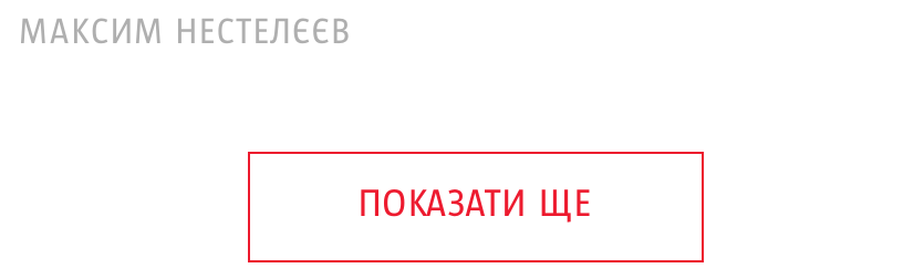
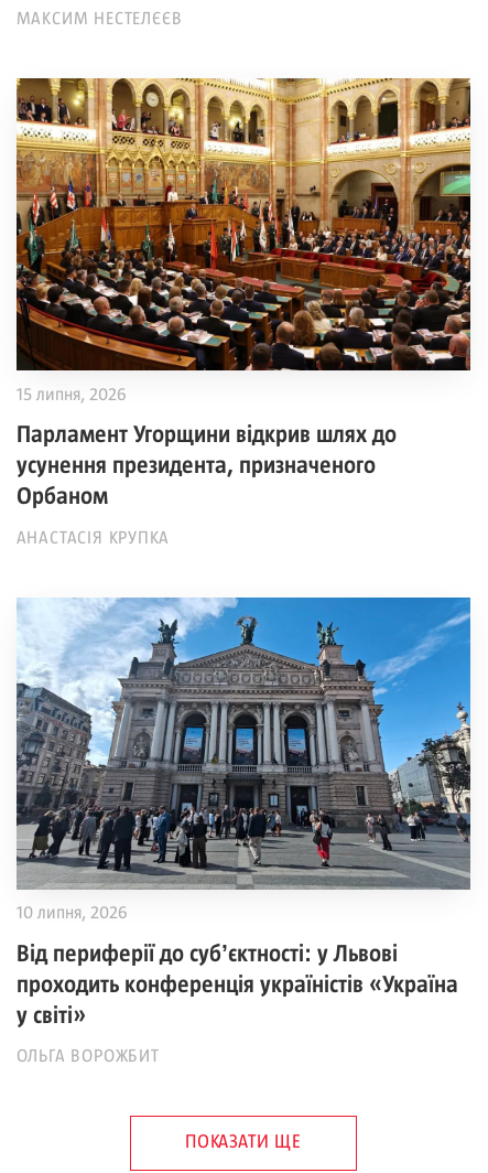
none -> [15,77,471,548] [image] | 15 липня, 2026 | Парламент Угорщини відкрив шлях до | усунення президента, призначеного | Орбаном | АНАСТАСІЯ КРУПКА
none -> [15,596,471,1066] [image] | 10 липня, 2026 | Від периферії до субʼєктності: у Львові | проходить конференція україністів «Україна | у світі» | ОЛЬГА ВОРОЖБИТ

